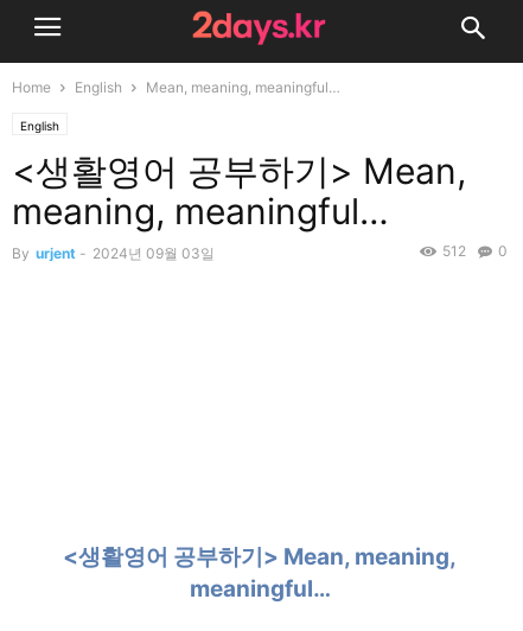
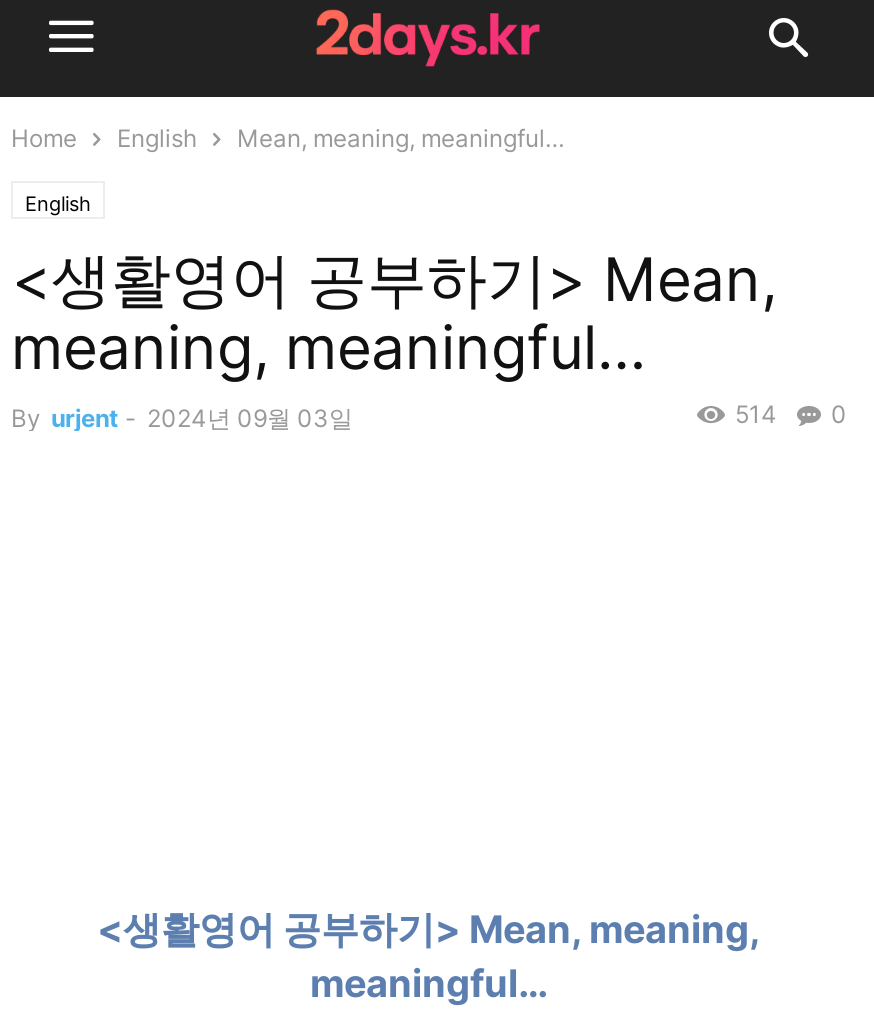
[442,242,508,260] 512 0 -> [735,399,847,429] 514 0

